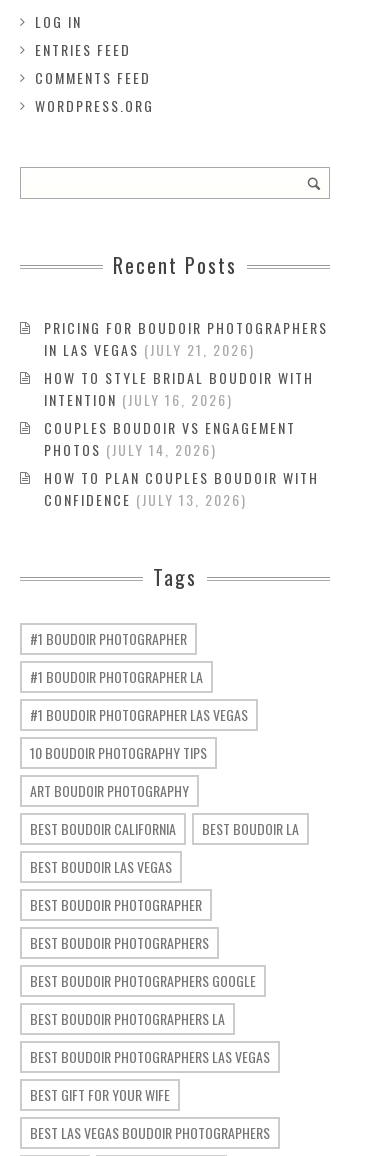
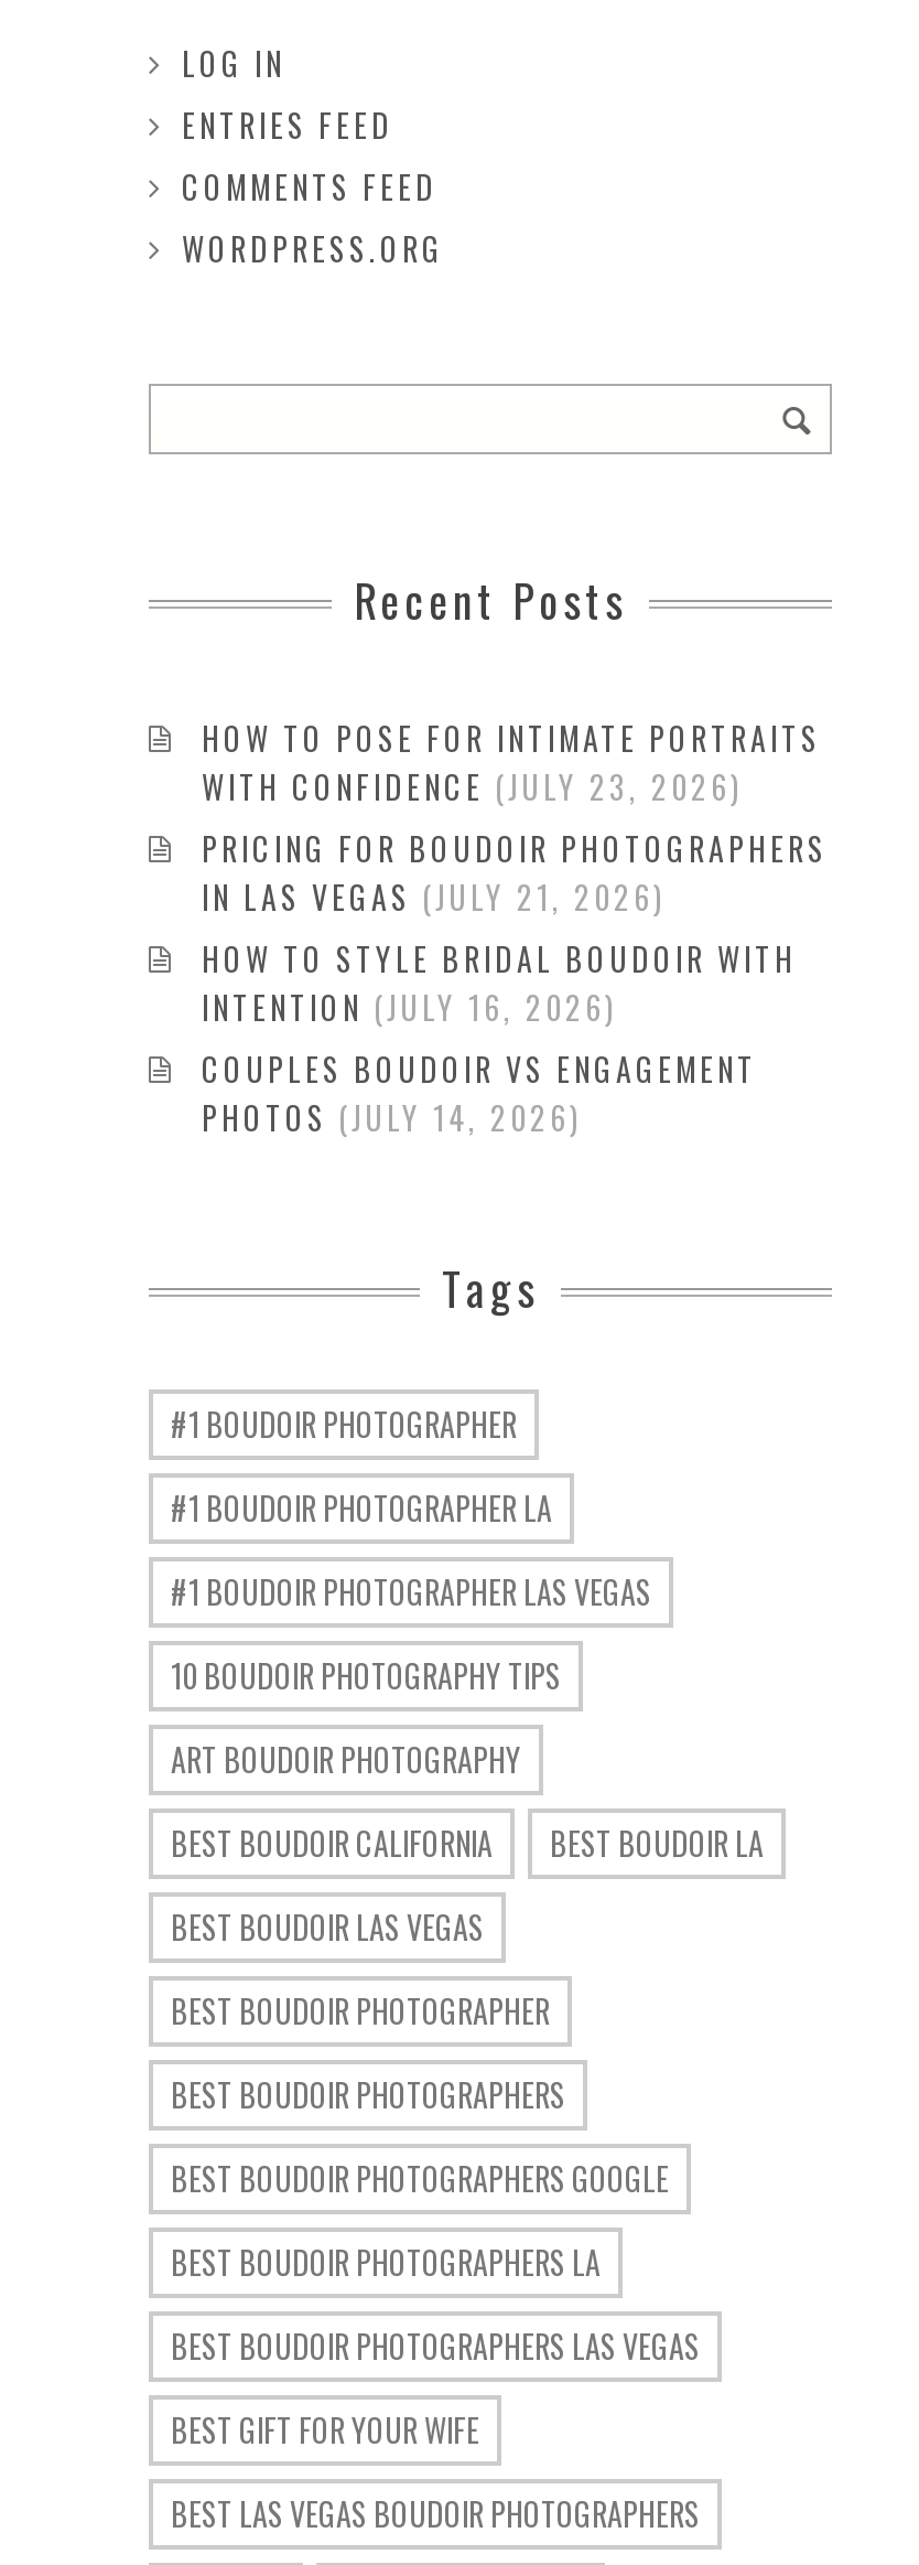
none -> [202,715,821,809] HOW TO POSE FOR INTIMATE PORTRAITS | WITH CONFIDENCE JULY 23, 2026
moved [44,317,328,460] -> [202,825,828,1140]: PRICING FOR BOUDOIR PHOTOGRAPHERS | IN LAS VEGAS JULY 21, 2026 | HOW TO STYLE BRIDAL BOUDOIR WITH | INTENTION JULY 16, 2026 | COUPLES BOUDOIR VS ENGAGEMENT | PHOTOS JULY 14, 2026
[44,467,319,510] HOW TO PLAN COUPLES BOUDOIR WITH | CONFIDENCE JULY 13, 2026 -> none

